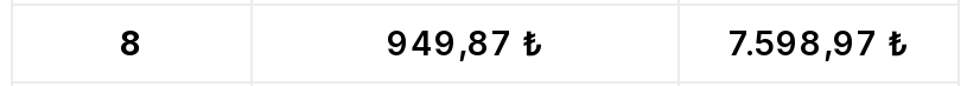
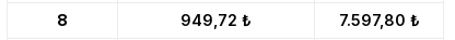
[387,22,543,62] 949,87 ₺ -> [180,11,252,29] 949,72 ₺
[729,22,909,62] 7.598,97 ₺ -> [339,11,419,29] 7.597,80 ₺

